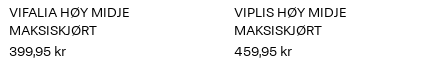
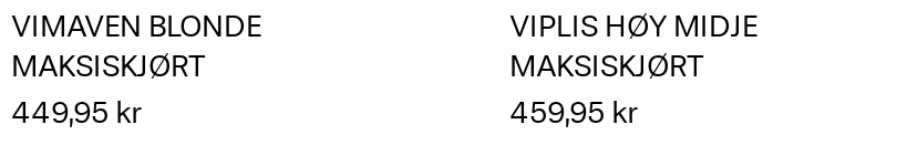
[9,4,129,21] VIFALIA HØY MIDJE -> [11,9,261,46] VIMAVEN BLONDE
[9,43,66,60] 399,95 kr -> [11,95,142,133] 449,95 kr

